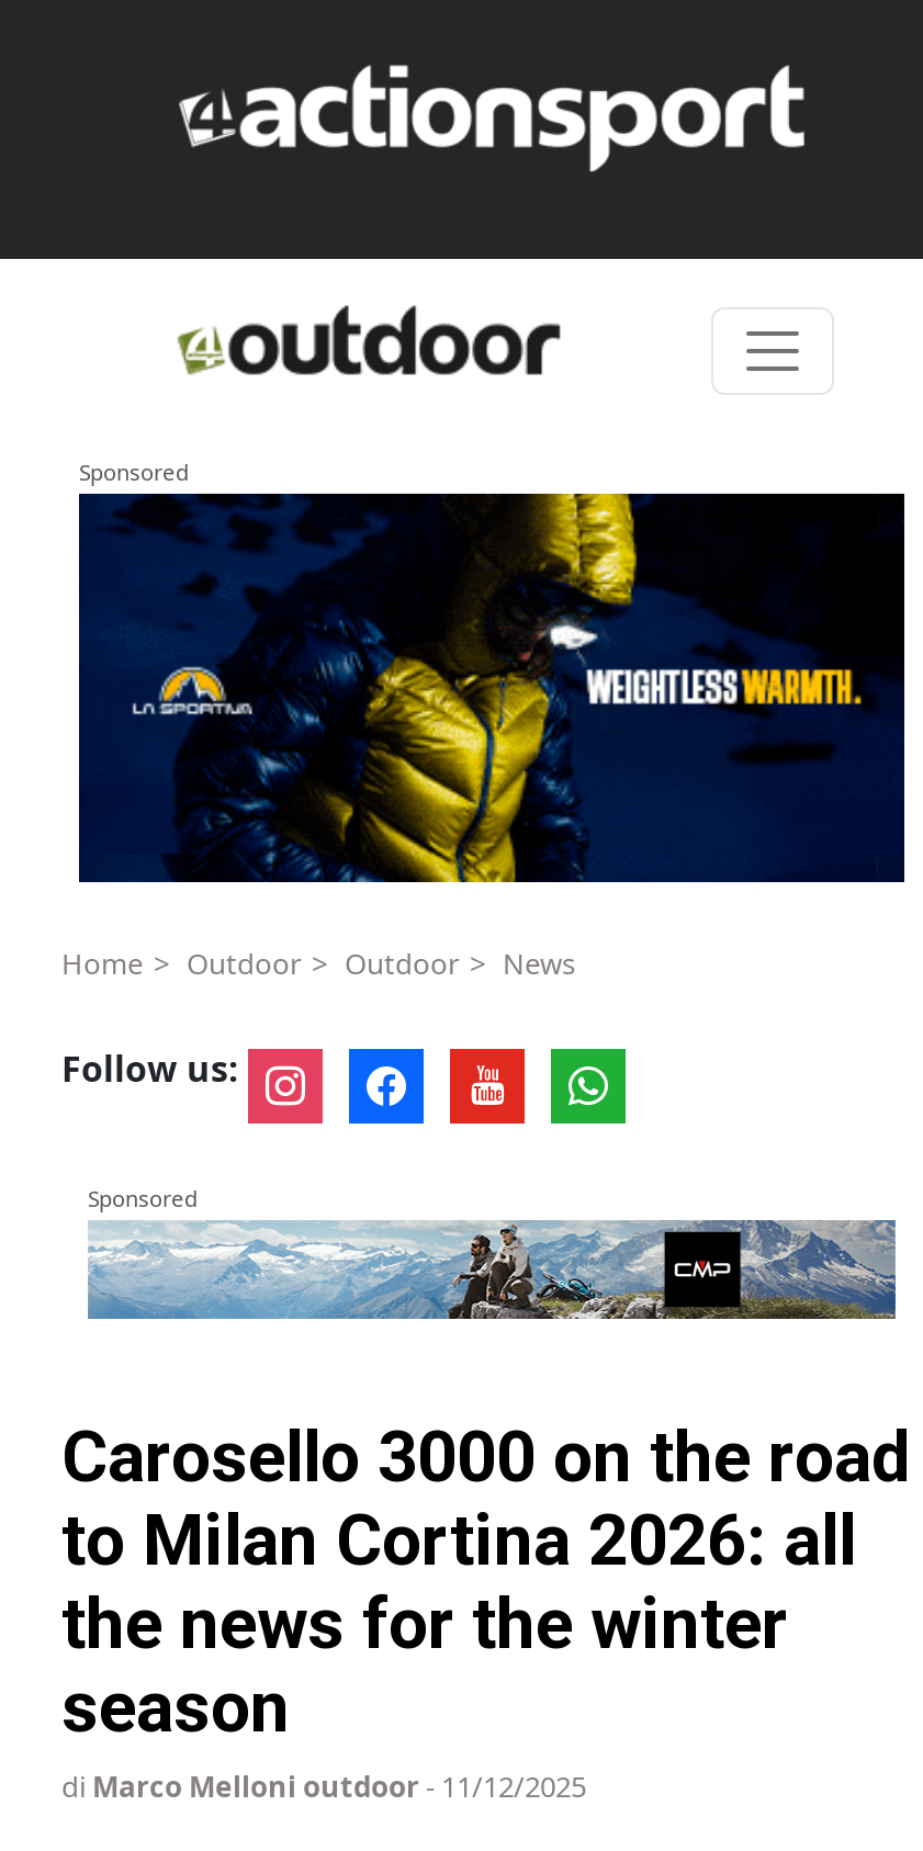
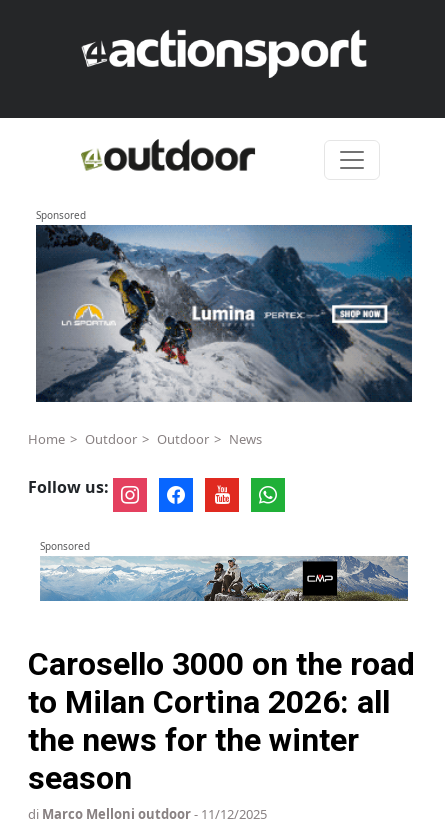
[79,492,907,884] [image] -> [35,224,413,403] [image]

